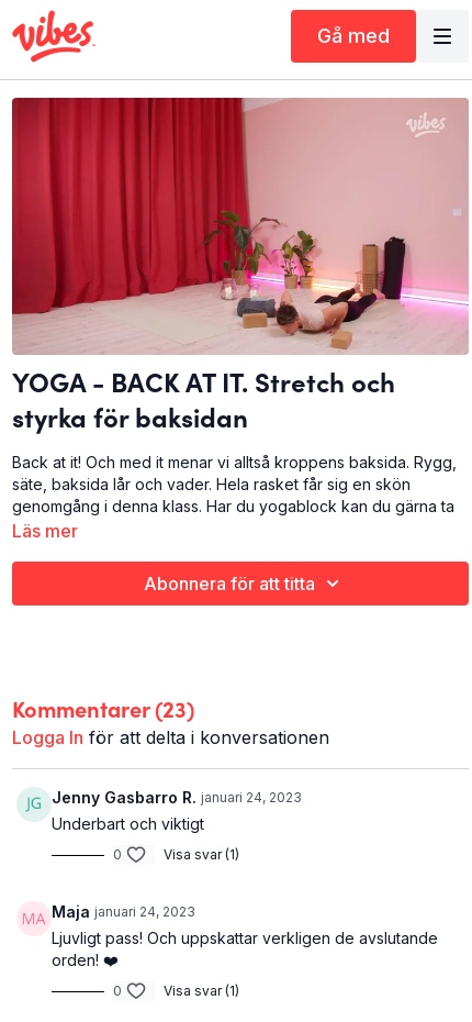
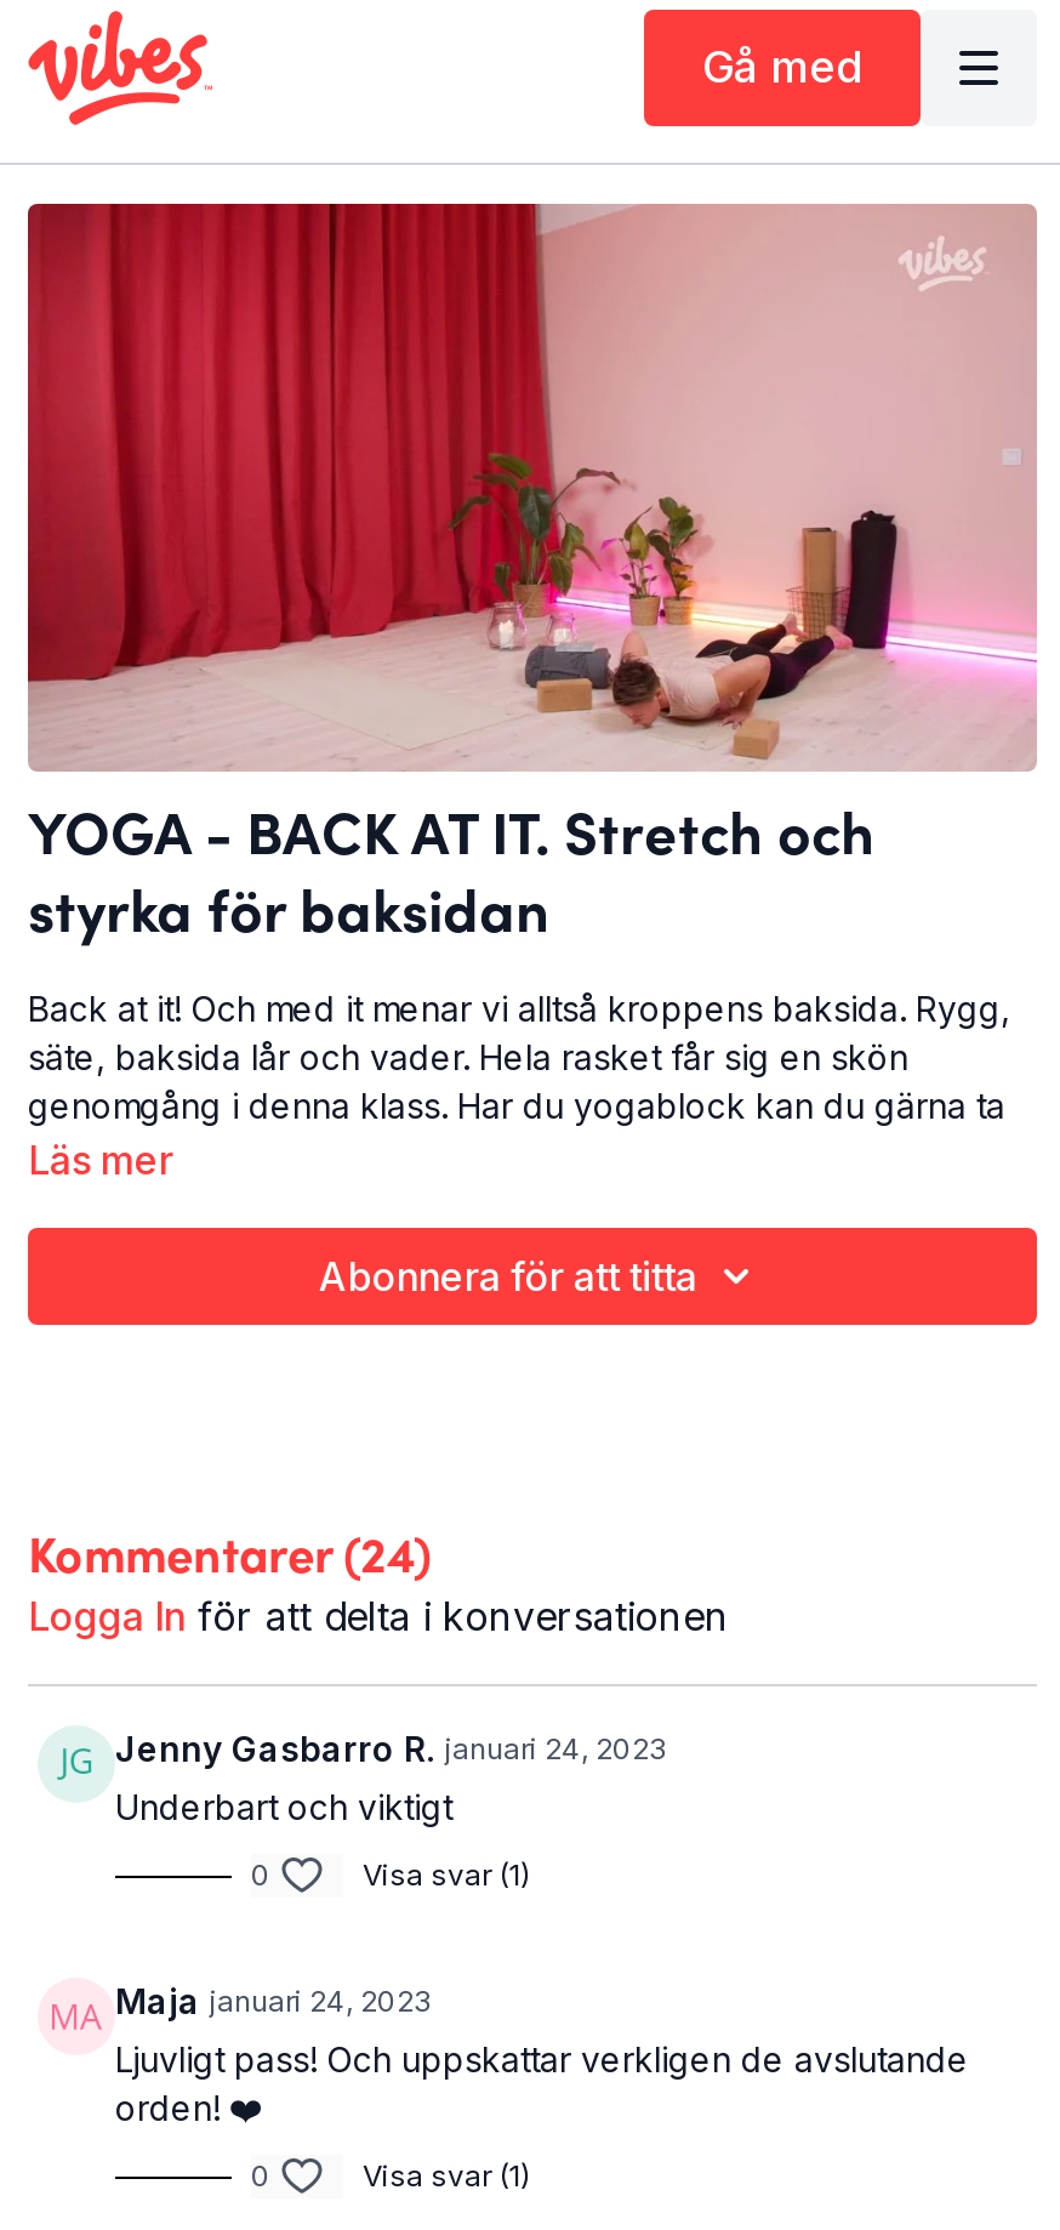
[12,694,194,723] Kommentarer (23) -> [28,1519,431,1585] Kommentarer (24)

